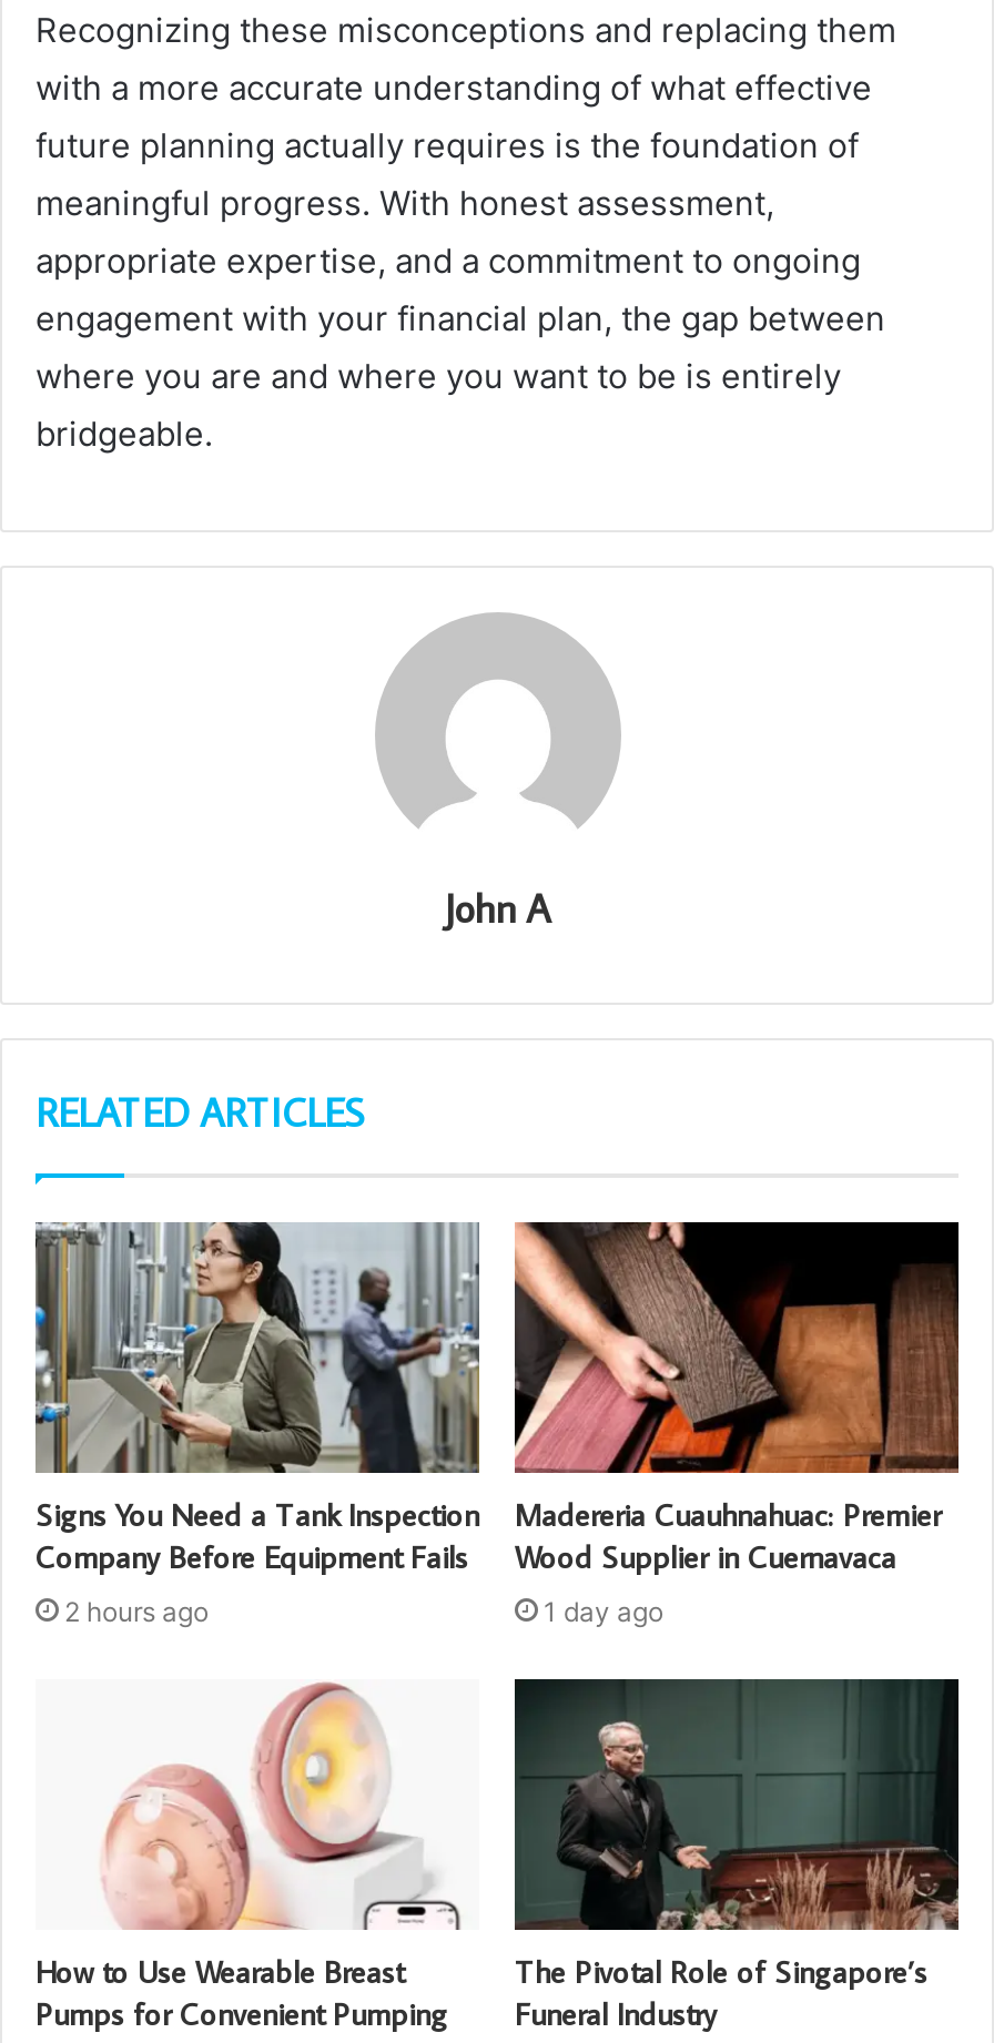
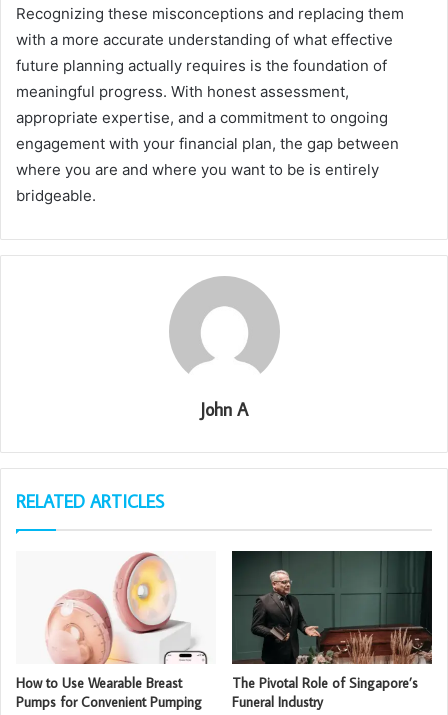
[33,1220,481,1629] [image] | Signs You Need a Tank Inspection | Company Before Equipment Fails | 2 hours ago -> none
[513,1220,958,1629] [image] | Madereria Cuauhnahuac: Premier | Wood Supplier in Cuernavaca | 1 day ago -> none

